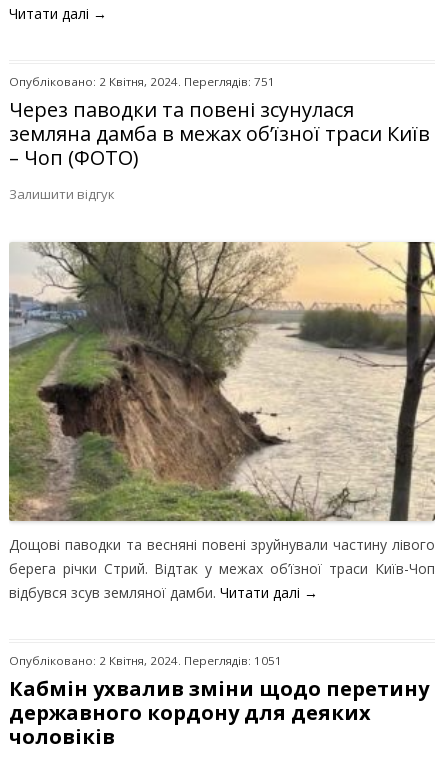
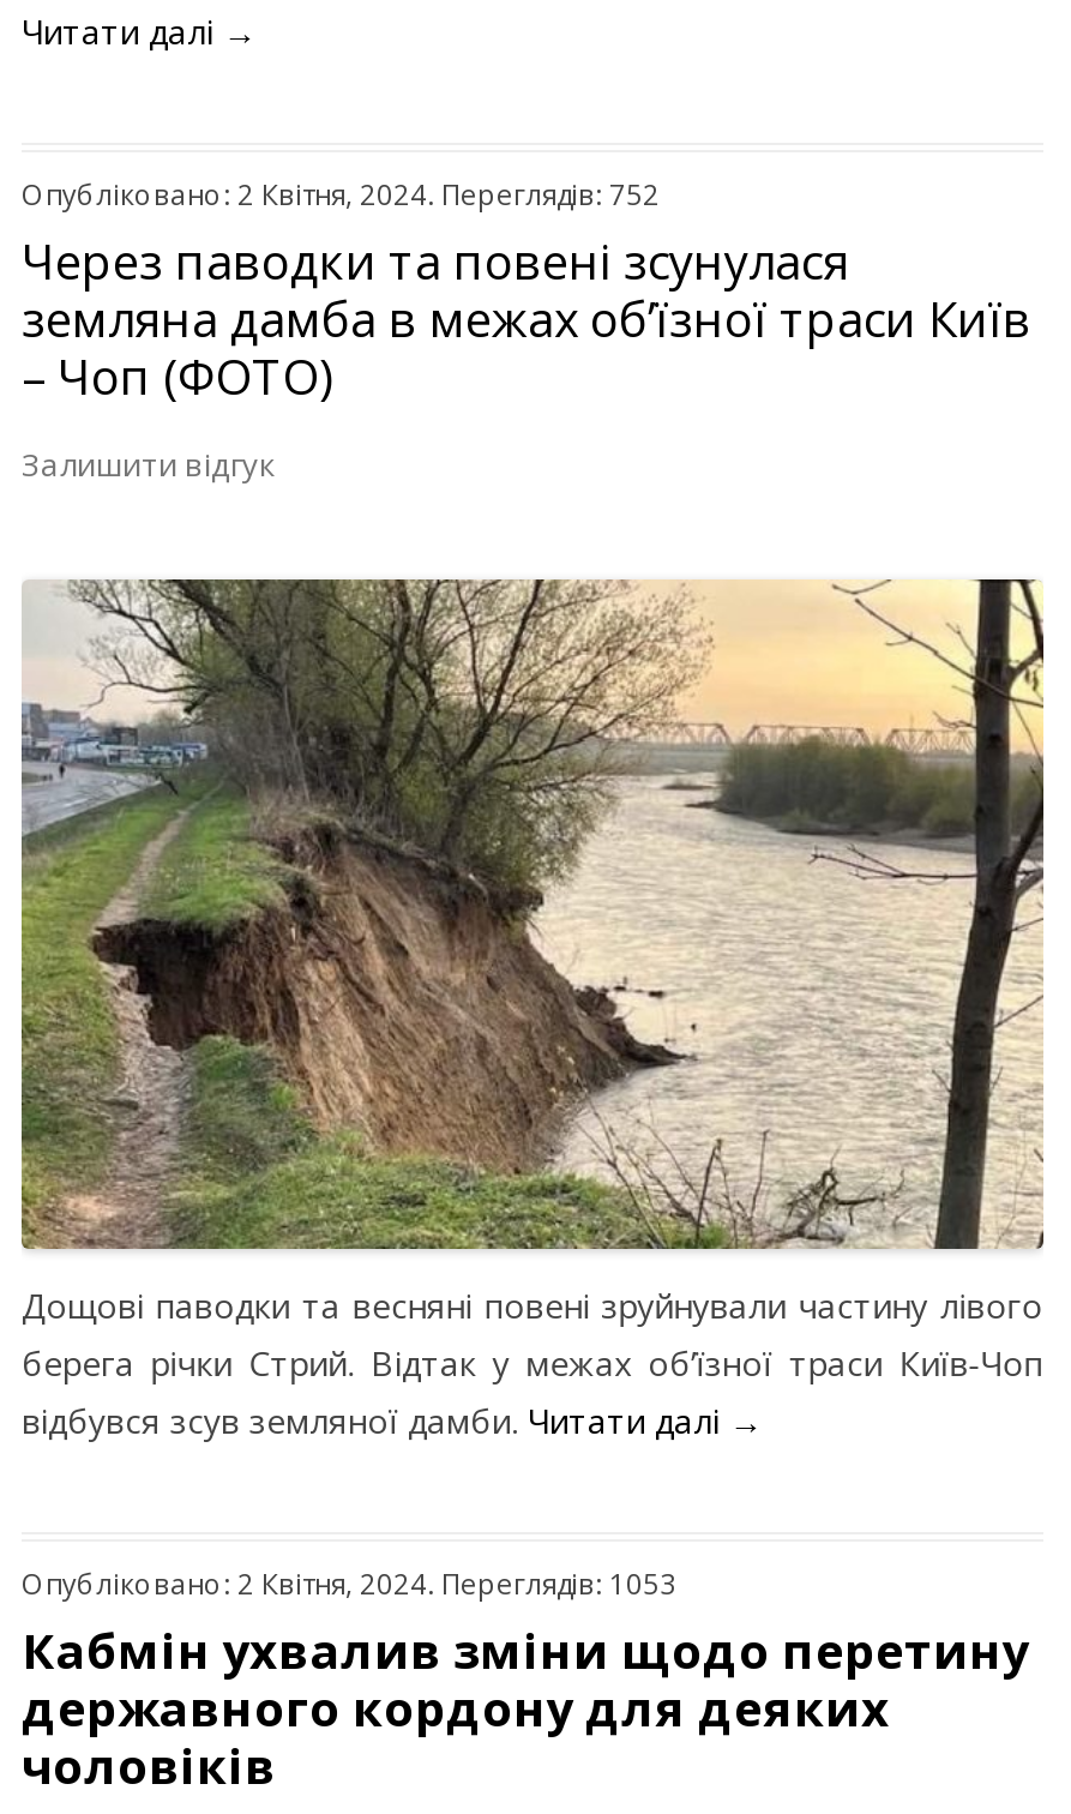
[9,74,275,89] Опубліковано: 2 Квітня, 2024. Переглядів: 751 -> [22,177,660,213] Опубліковано: 2 Квітня, 2024. Переглядів: 752
[9,653,282,668] Опубліковано: 2 Квітня, 2024. Переглядів: 1051 -> [22,1566,676,1602] Опубліковано: 2 Квітня, 2024. Переглядів: 1053

